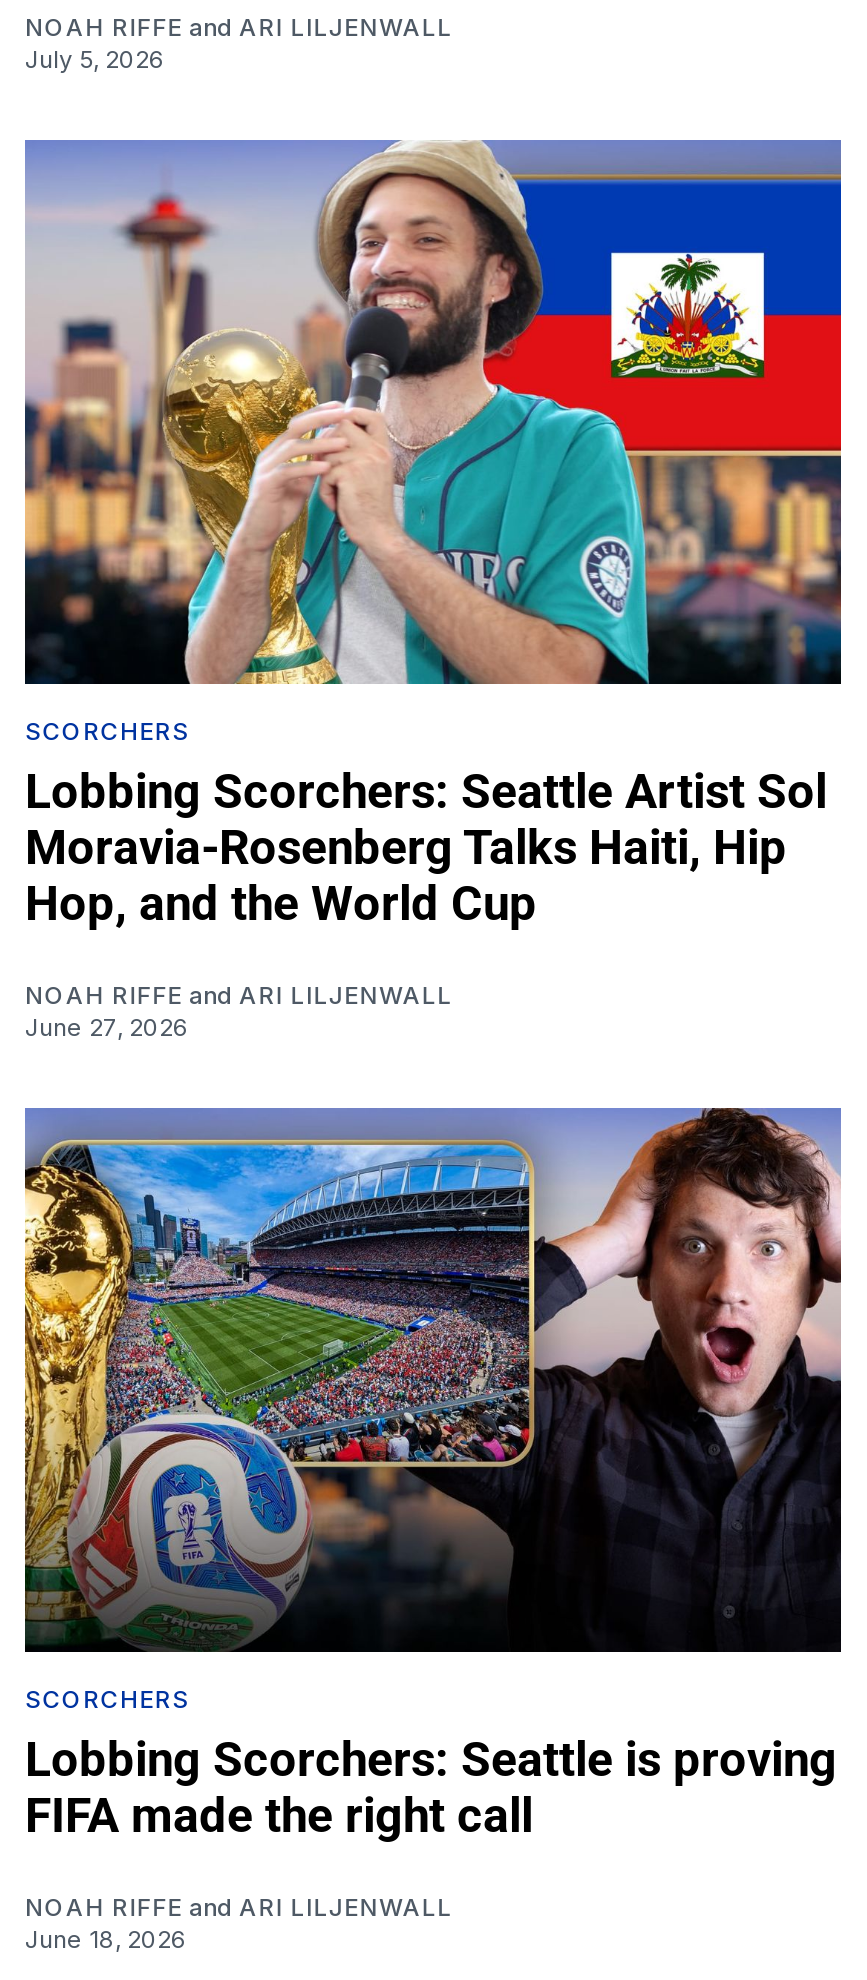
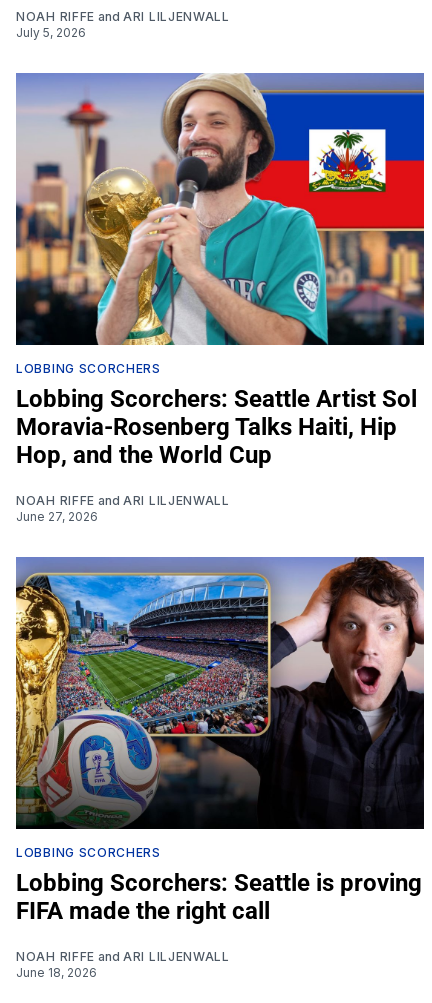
[25,715,190,745] SCORCHERS -> [16,361,161,376] LOBBING SCORCHERS
[25,1683,190,1713] SCORCHERS -> [16,845,161,860] LOBBING SCORCHERS

